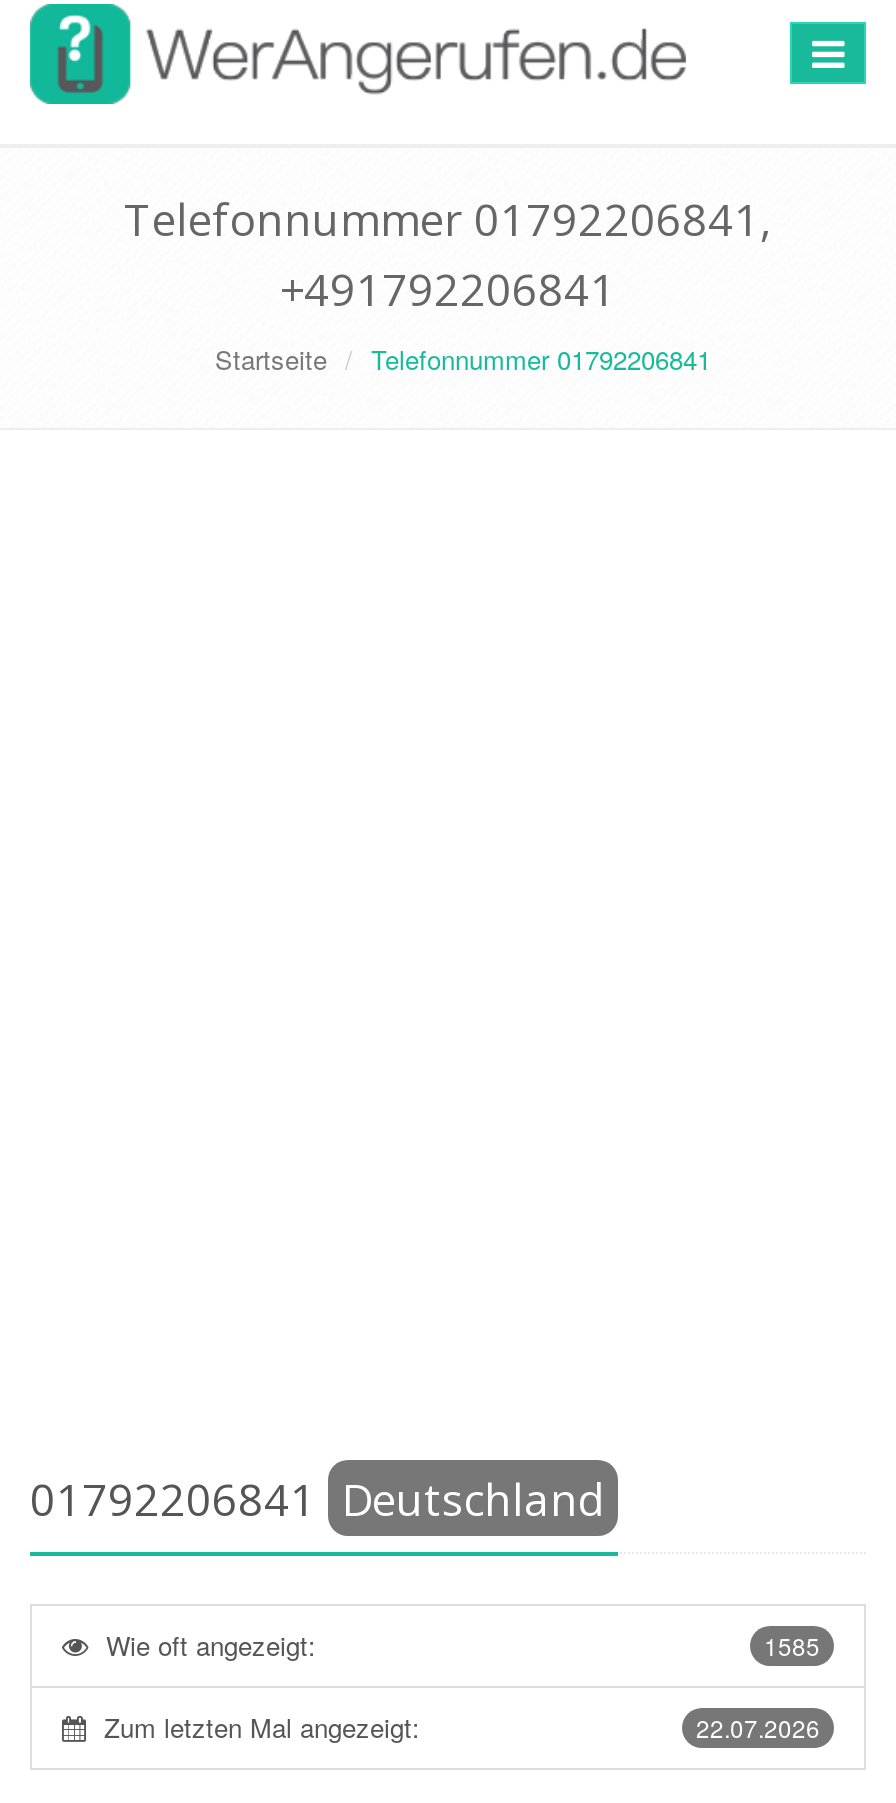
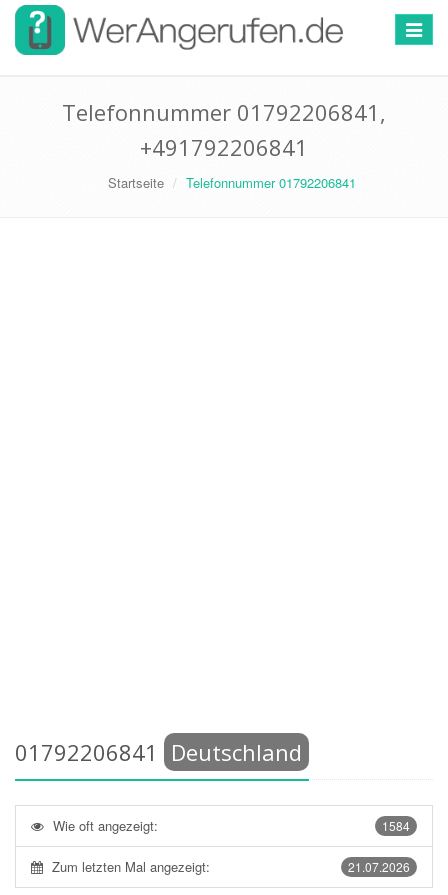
[764,1628,820,1662] 1585 -> [382,817,410,834] 1584
[696,1710,820,1744] 22.07.2026 -> [348,858,410,875] 21.07.2026

